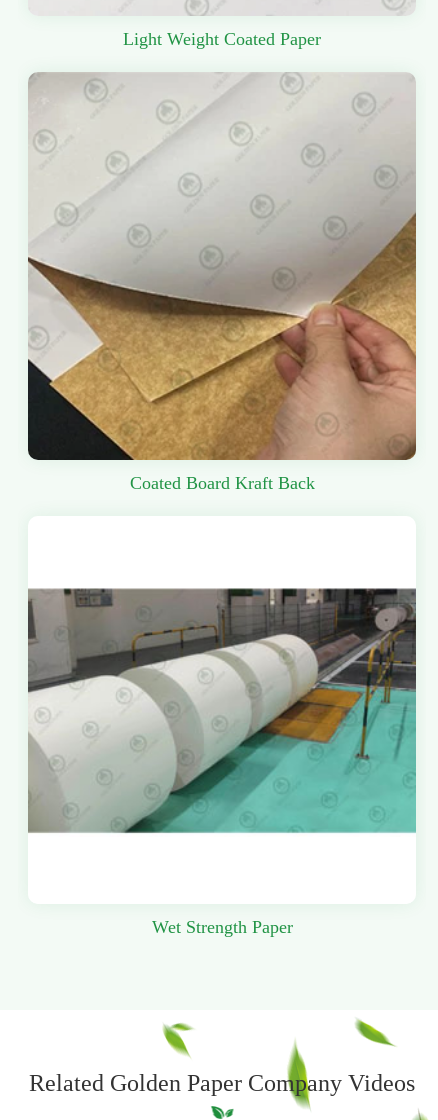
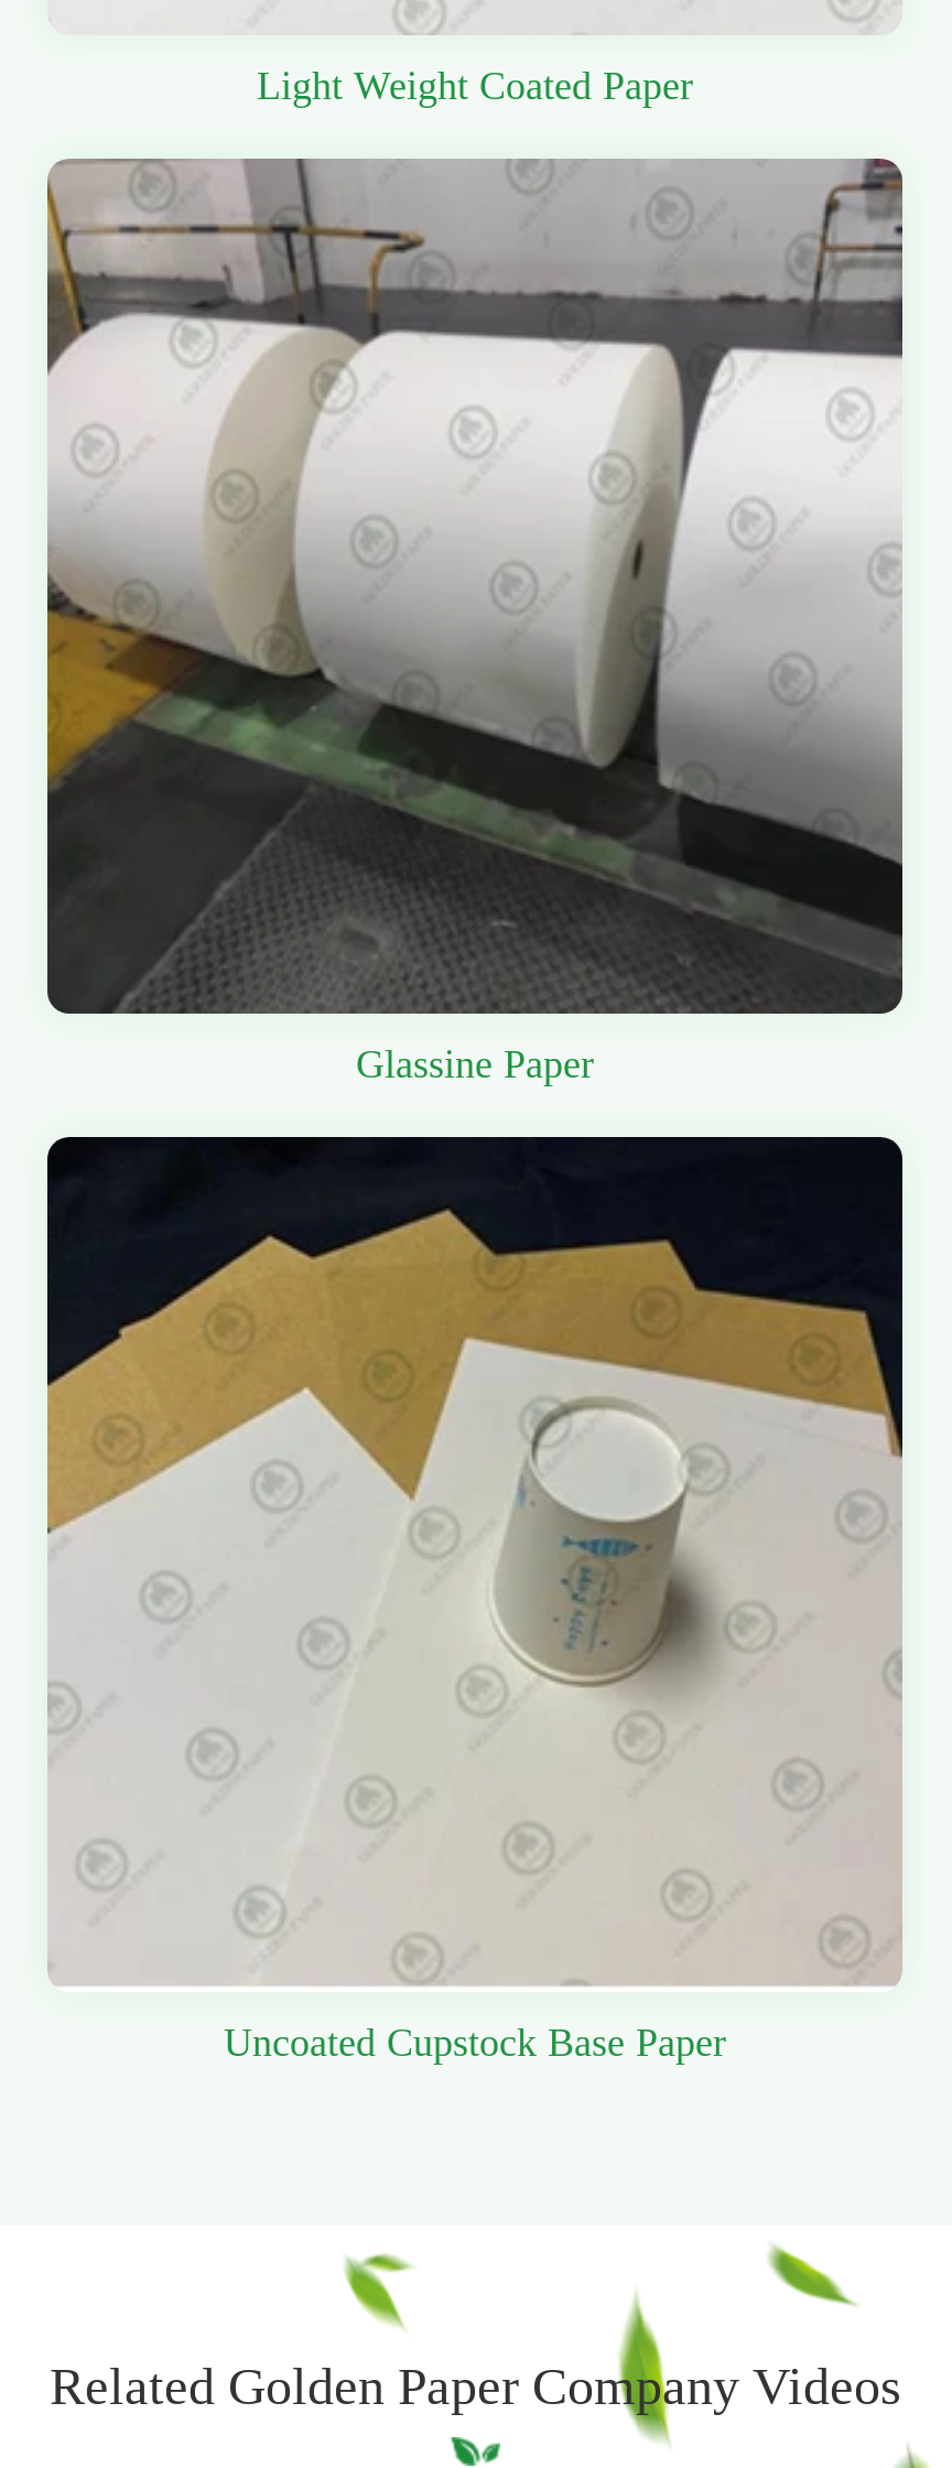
[28,72,417,493] [image] | Coated Board Kraft Back -> [45,156,905,1086] [image] | Glassine Paper
[27,516,417,937] [image] | Wet Strength Paper -> [45,1135,905,2065] [image] | Uncoated Cupstock Base Paper

